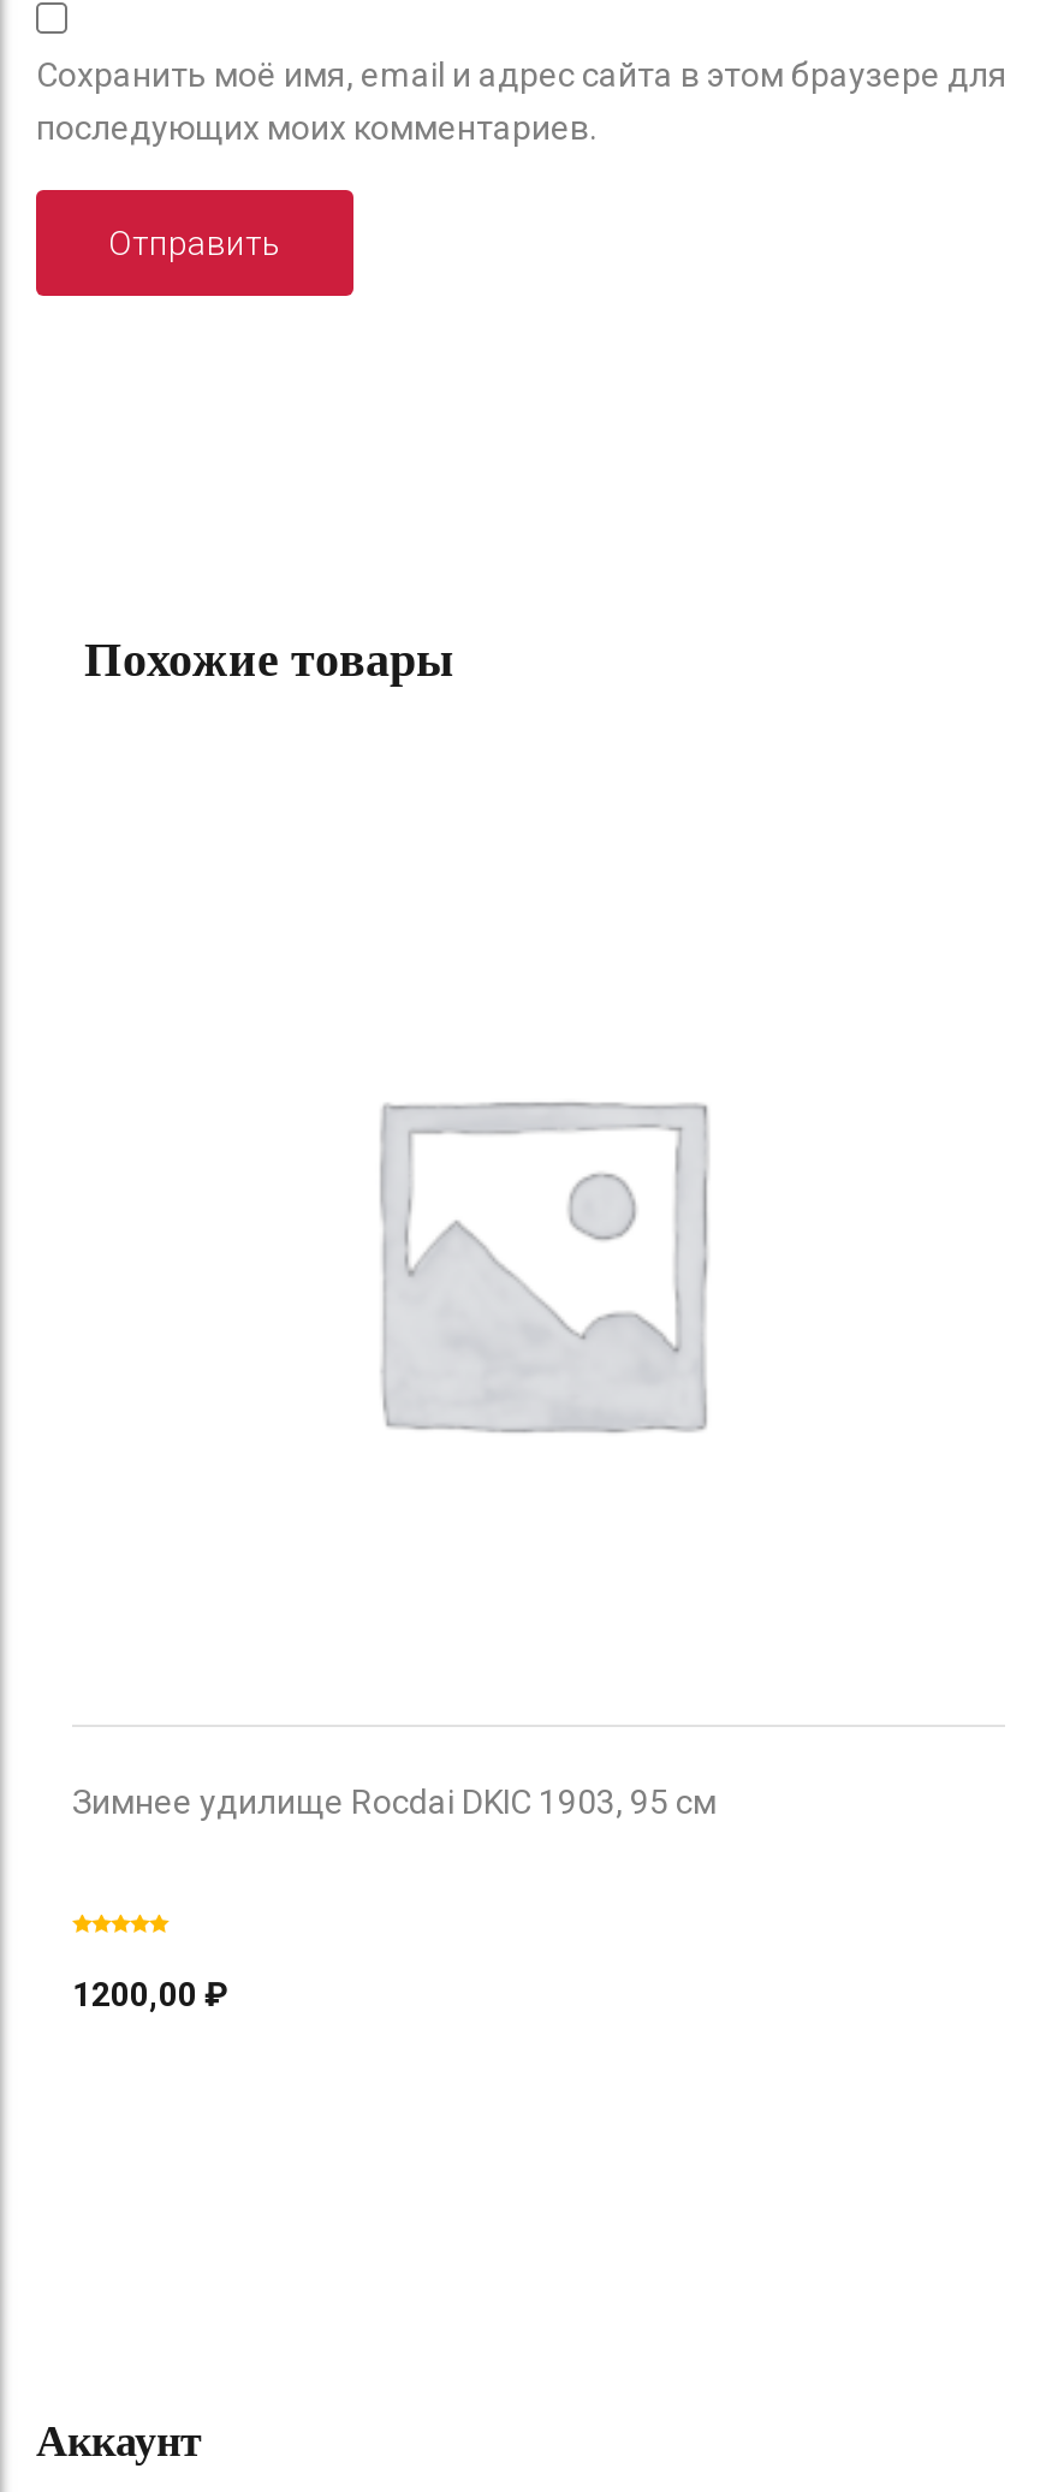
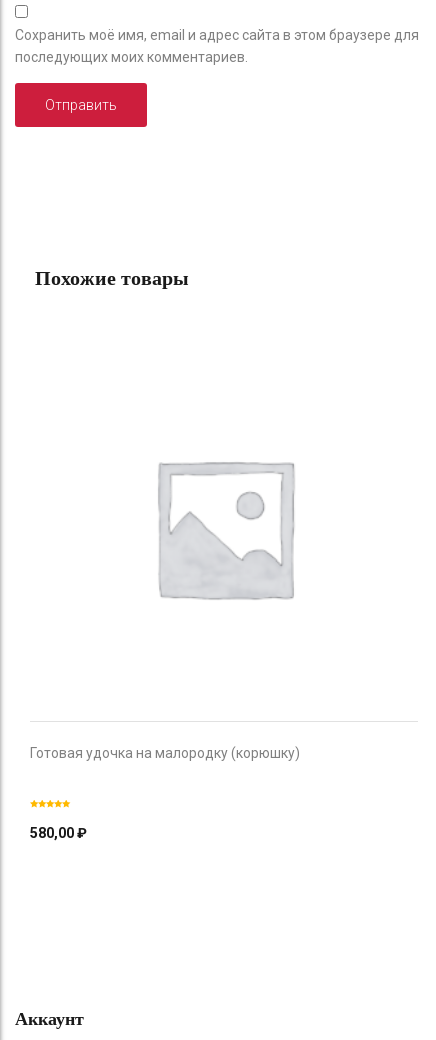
[72,1782,717,1820] Зимнее удилище Rocdai DKIC 1903, 95 см -> [30,745,300,761] Готовая удочка на малородку (корюшку)
[72,1974,228,2013] 1200,00 ₽ -> [30,825,87,841] 580,00 ₽

